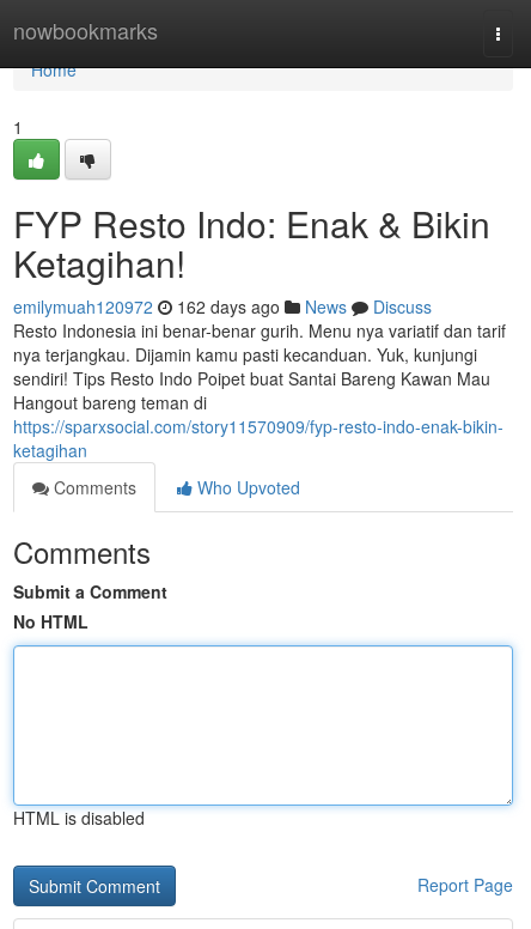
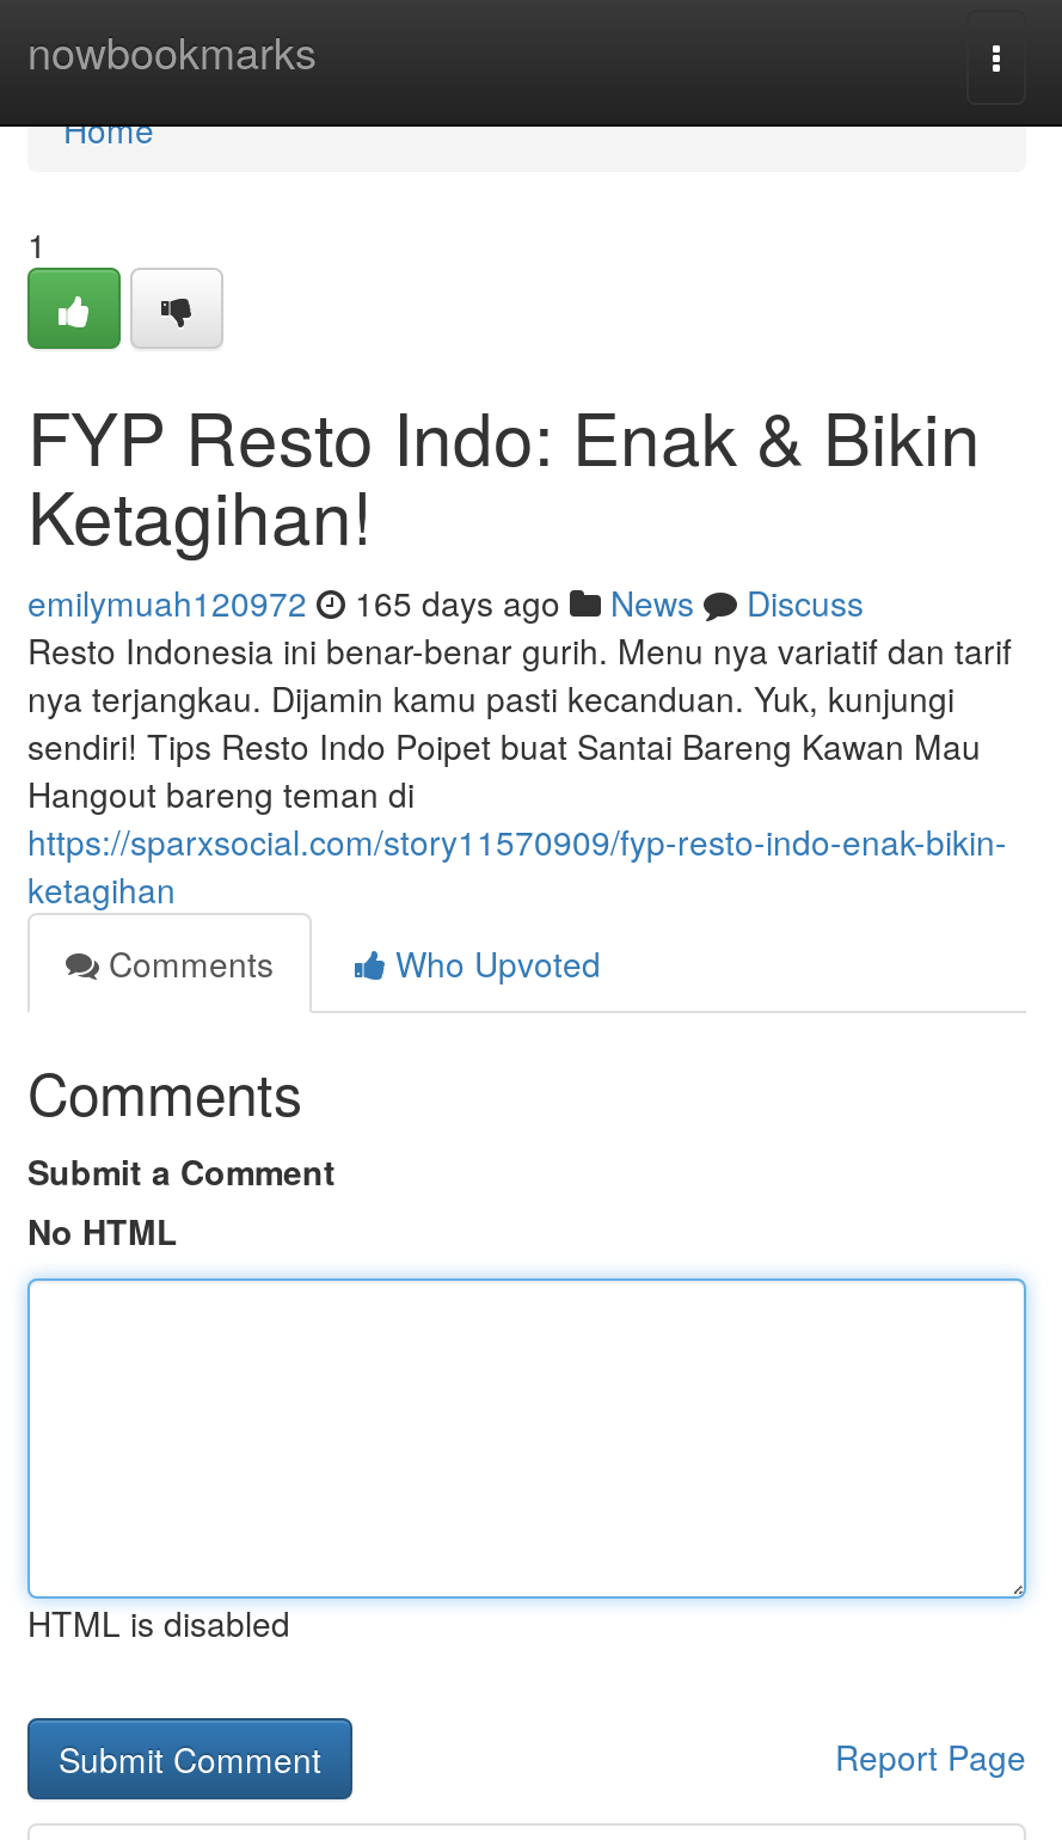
[13,295,432,318] emilymuah120972 162 days ago News Discuss -> [27,578,864,626] emilymuah120972 165 days ago News Discuss

